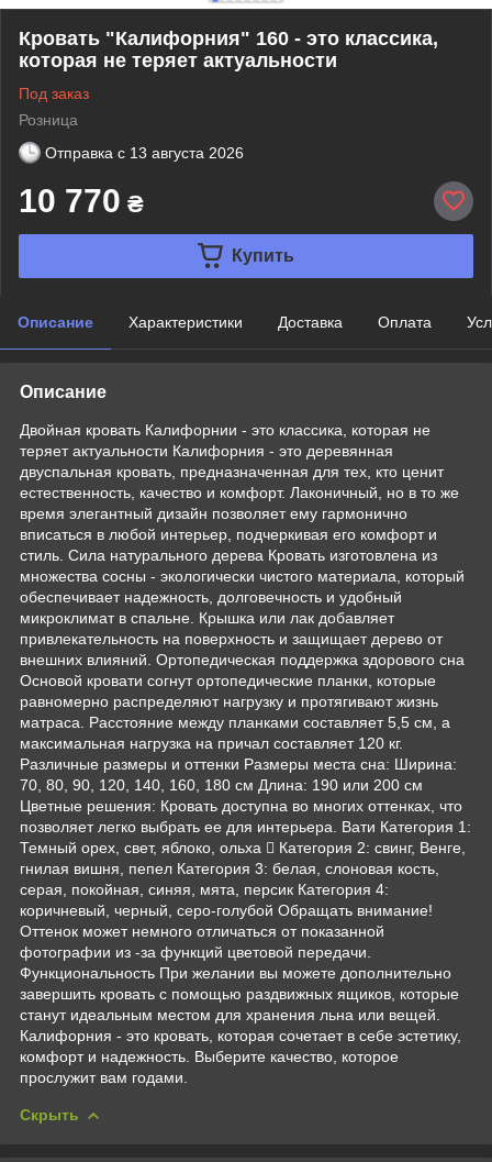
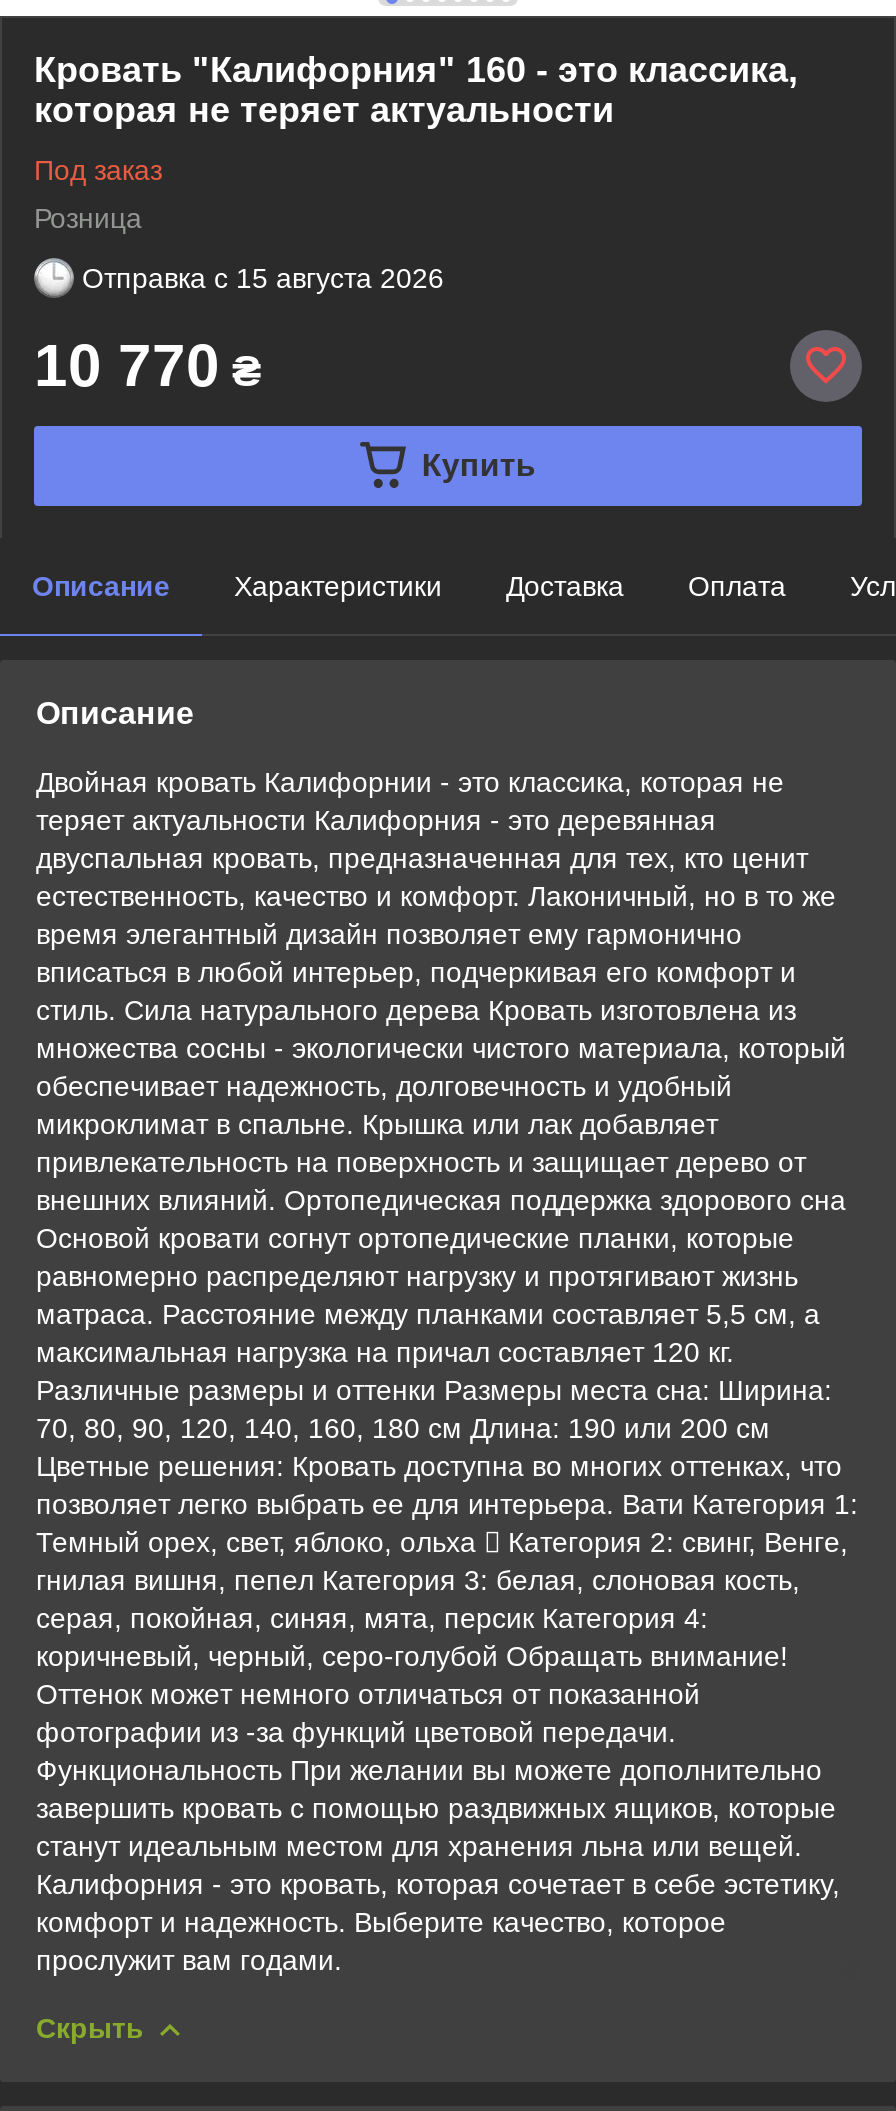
[45,144,244,161] Отправка с 13 августа 2026 -> [82,262,444,294] Отправка с 15 августа 2026

